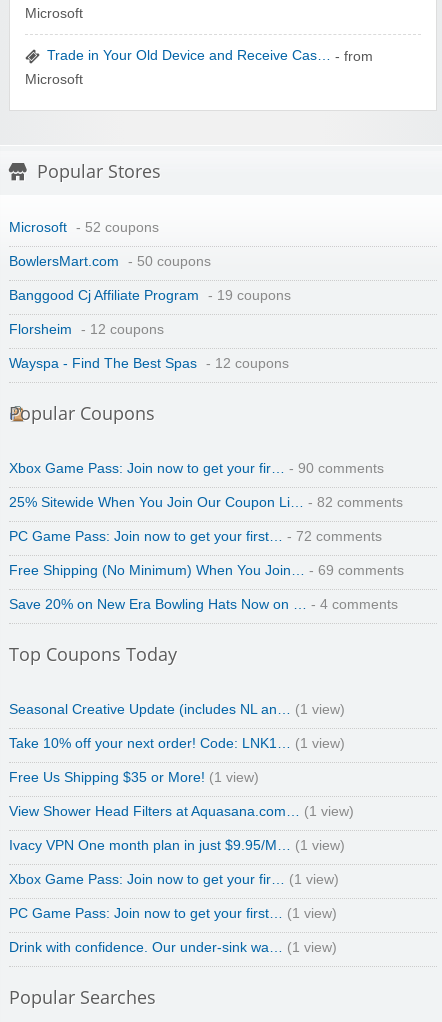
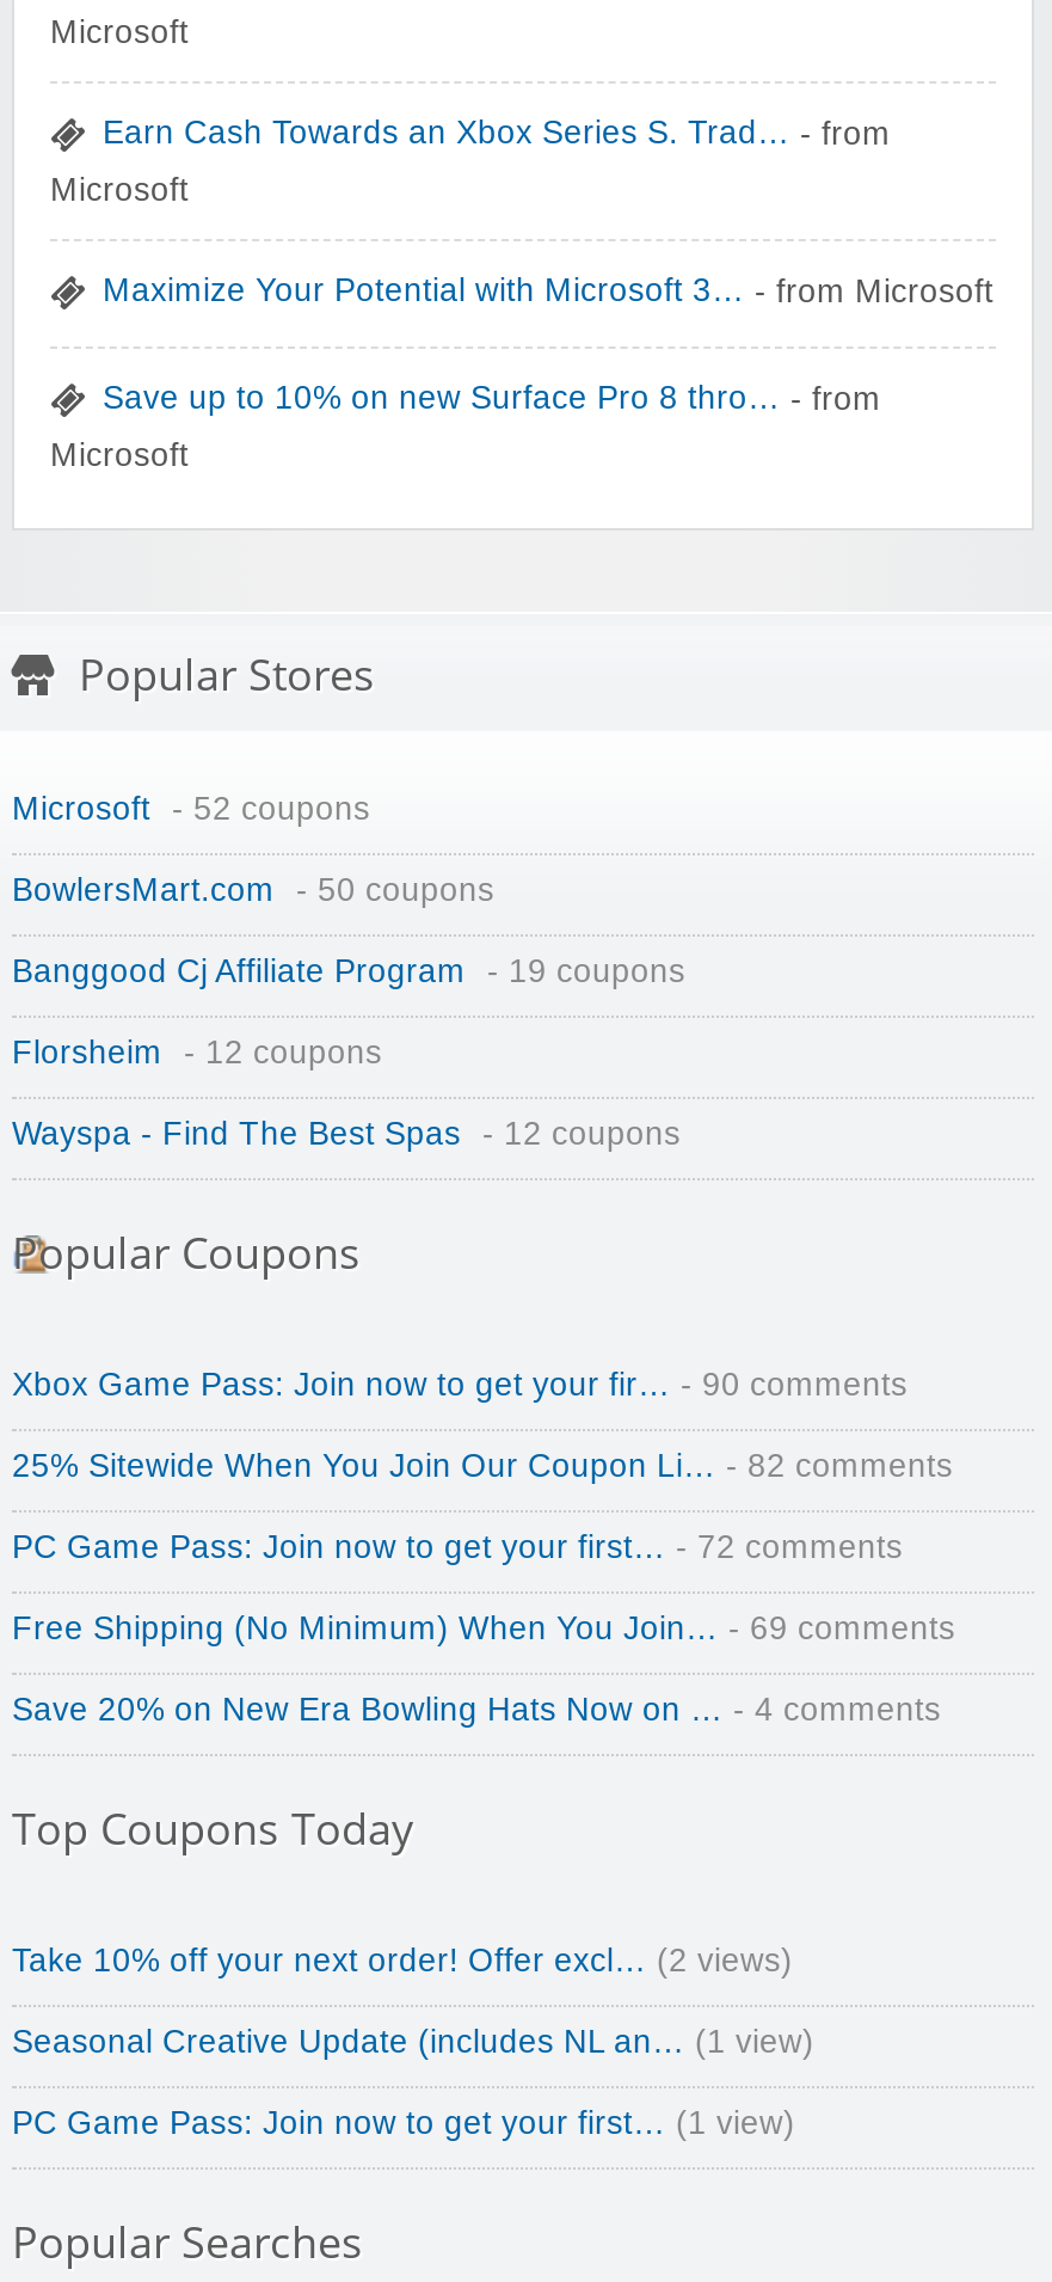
[47,48,373,63] Trade in Your Old Device and Receive Cas… - from -> [50,116,993,417] Earn Cash Towards an Xbox Series S. Trad… - from | Microsoft | Maximize Your Potential with Microsoft 3… - from Microsoft | Save up to 10% on new Surface Pro 8 thro… - from
moved [9,72,404,666] -> [12,437,955,1856]: Microsoft | Popular Stores | Microsoft - 52 coupons | ... | Save 20% on New Era Bowling Hats Now on … - 4 comments | Top Coupons Today
none -> [12,1942,793,1978] Take 10% off your next order! Offer excl… (2 views)
moved [9,702,345,717] -> [12,2023,814,2059]: Seasonal Creative Update (includes NL an… (1 view)
[9,736,354,887] Take 10% off your next order! Code: LNK1… (1 view) | Free Us Shipping $35 or More! (1 view) | View Shower Head Filters at Aquasana.com… (1 view) | Ivacy VPN One month plan in just $9.95/M… (1 view) | Xbox Game Pass: Join now to get your fir… (1 view) -> none
[9,940,337,955] Drink with confidence. Our under-sink wa… (1 view) -> none

